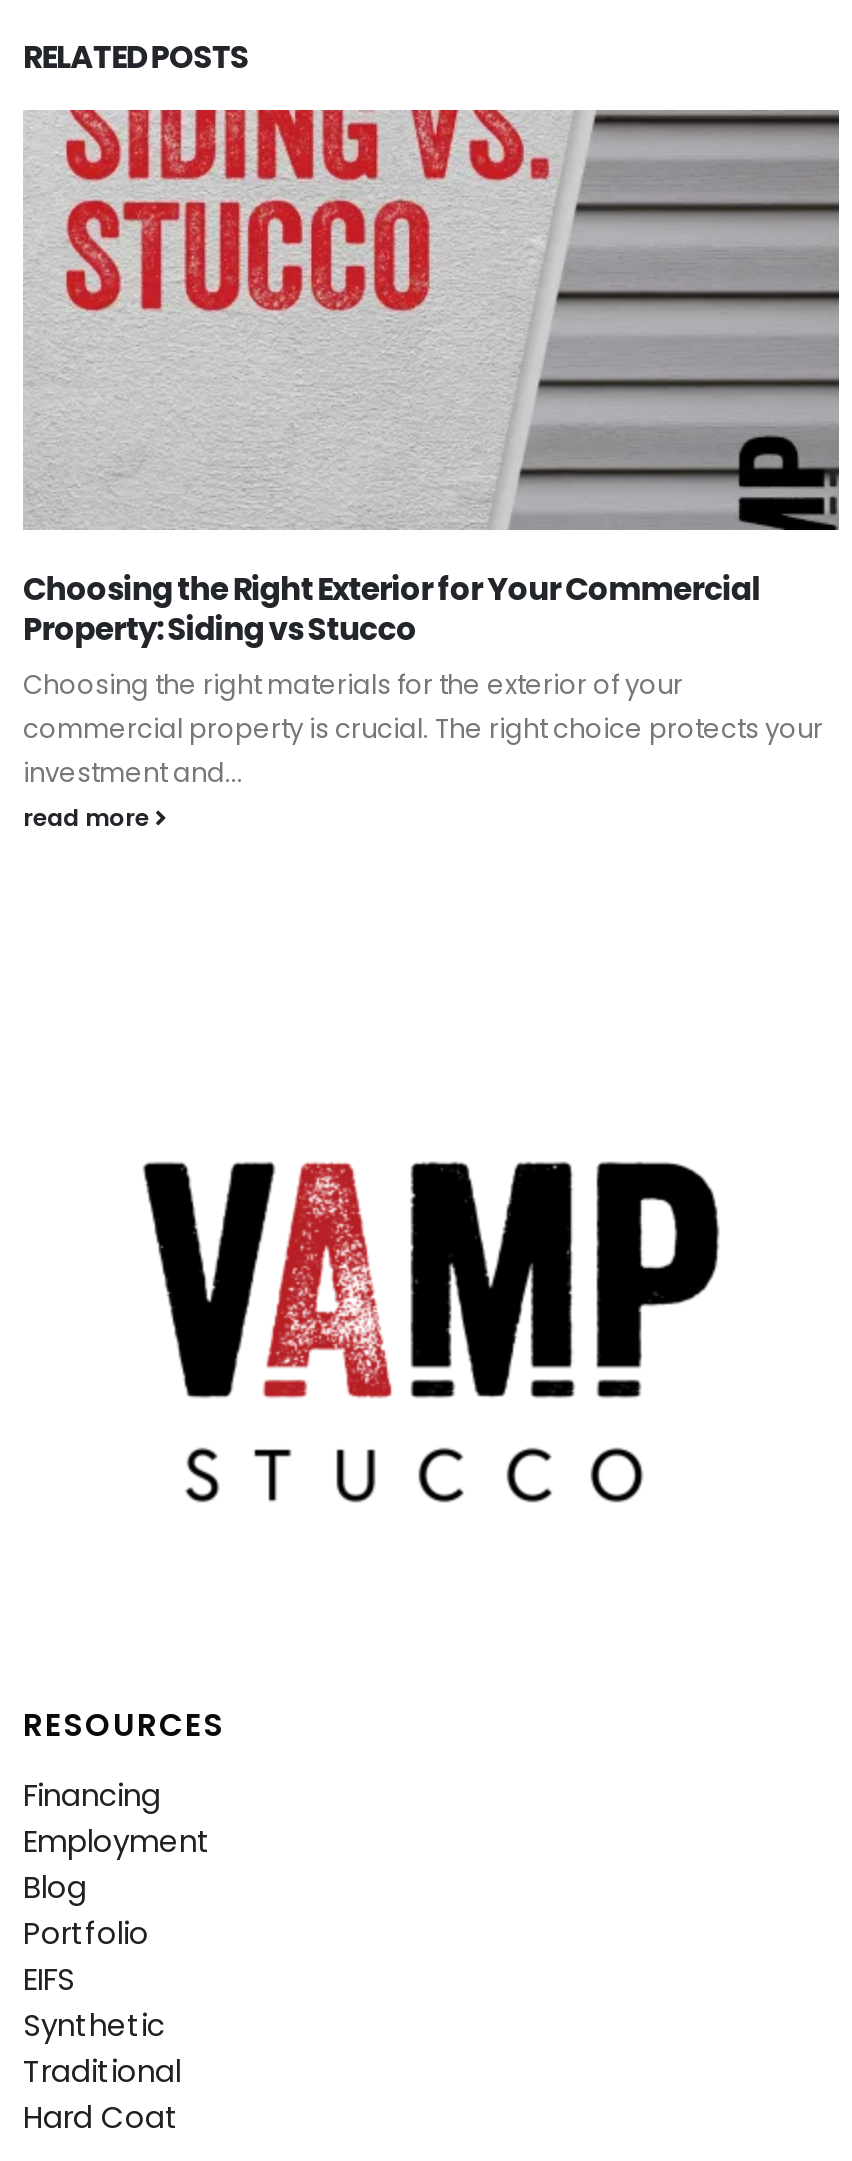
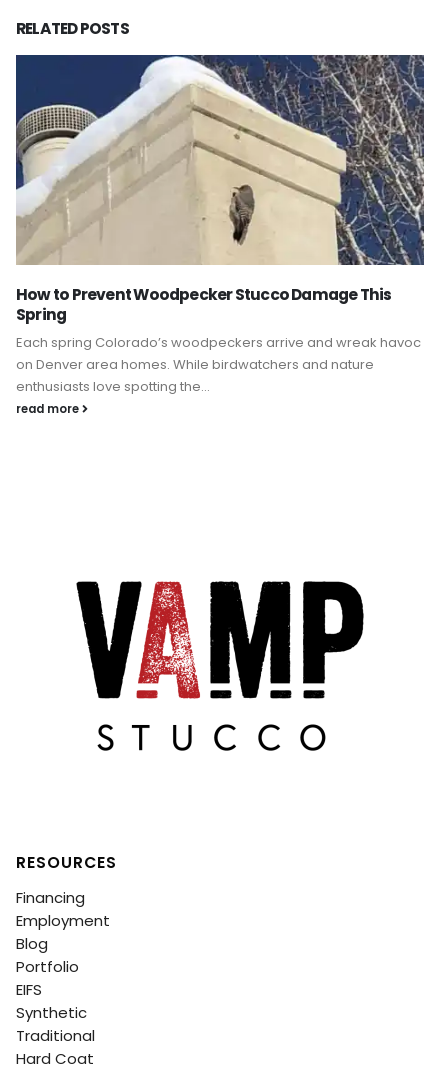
[23,108,839,791] [image] | Choosing the Right Exterior for Your Commercial | Property: Siding vs Stucco | Choosing the right materials for the exterior of your | commercial property is crucial. The right choice protects your | investment and... -> [15,54,424,396] [image] | How to Prevent Woodpecker Stucco Damage This | Spring | Each spring Colorado’s woodpeckers arrive and wreak havoc | on Denver area homes. While birdwatchers and nature | enthusiasts love spotting the...

